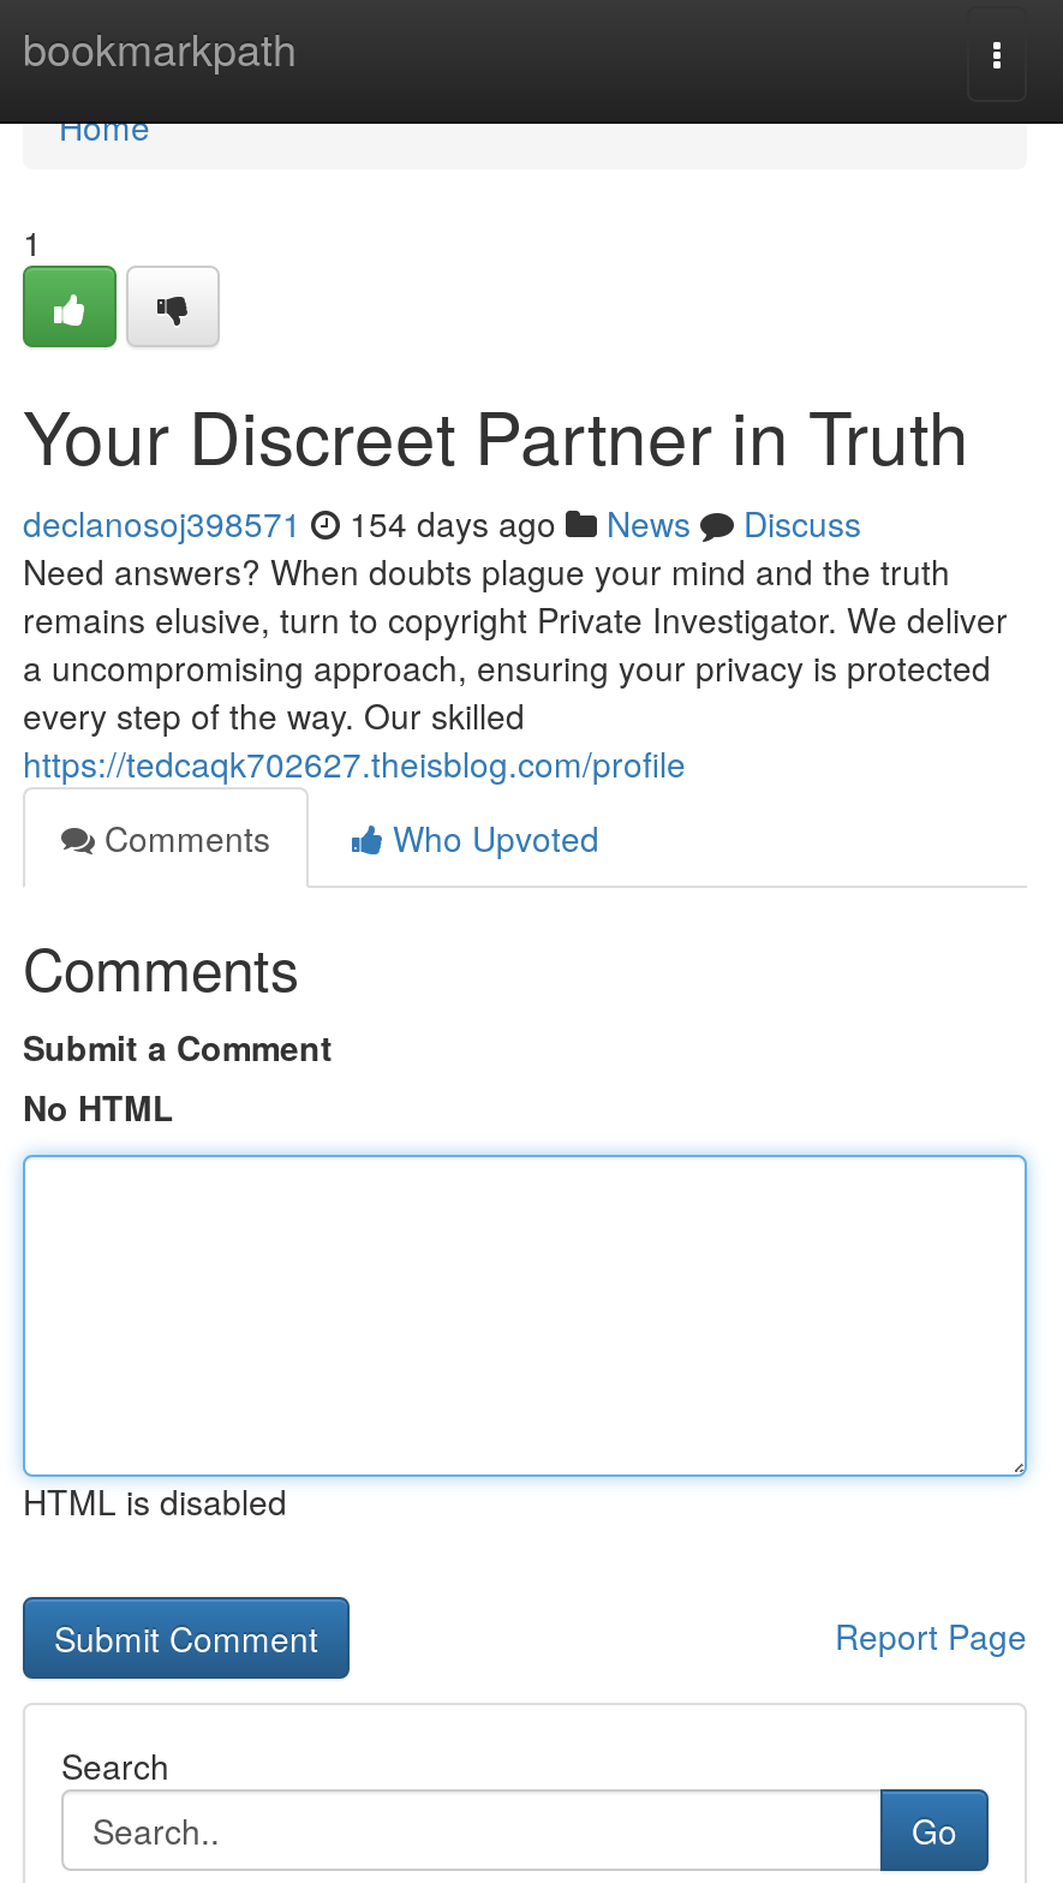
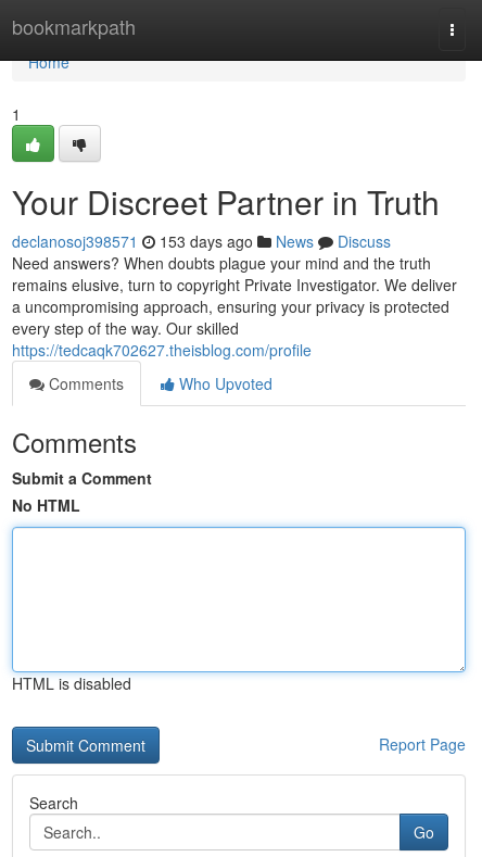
[23,499,861,547] declanosoj398571 154 days ago News Discuss -> [12,230,391,252] declanosoj398571 153 days ago News Discuss

